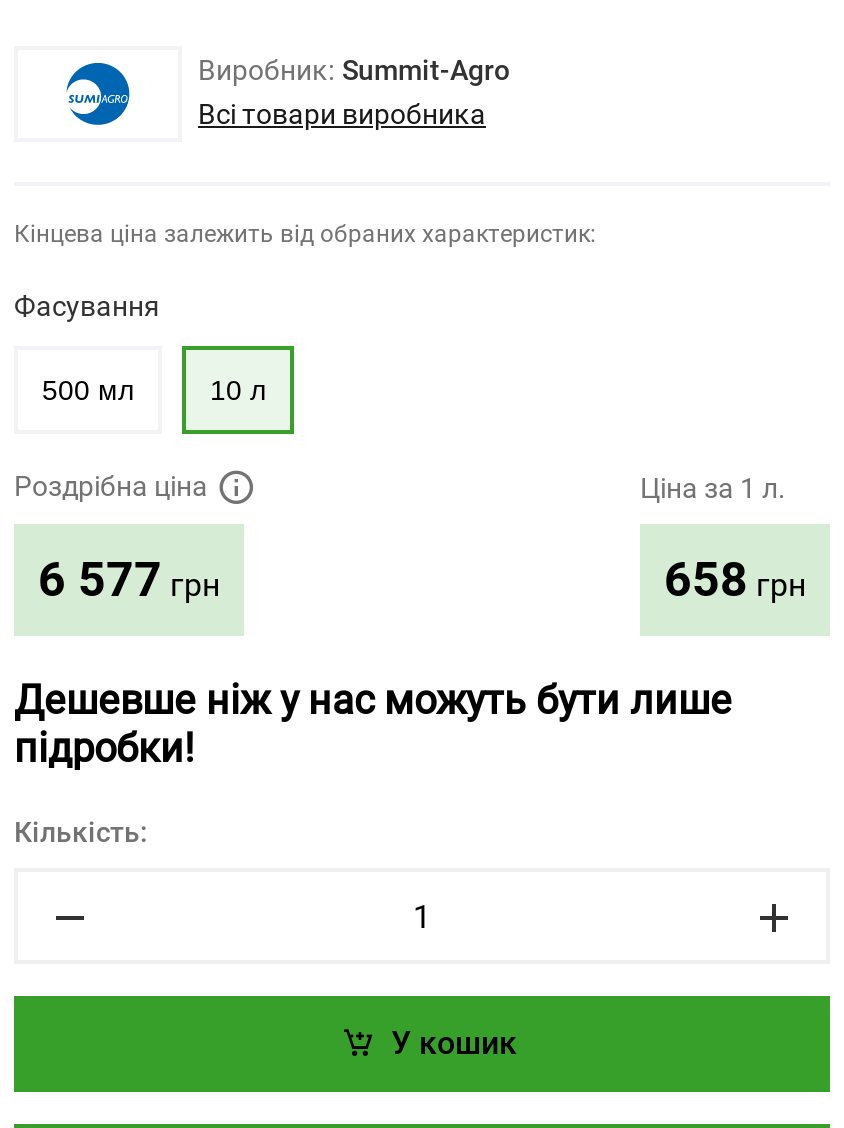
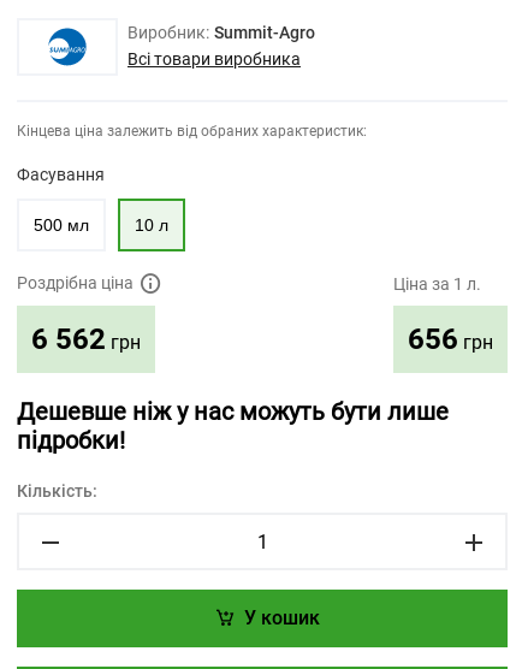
[38,552,220,608] 6 577 грн -> [31,322,141,356] 6 562 грн
[664,551,806,607] 658 грн -> [408,322,493,356] 656 грн

